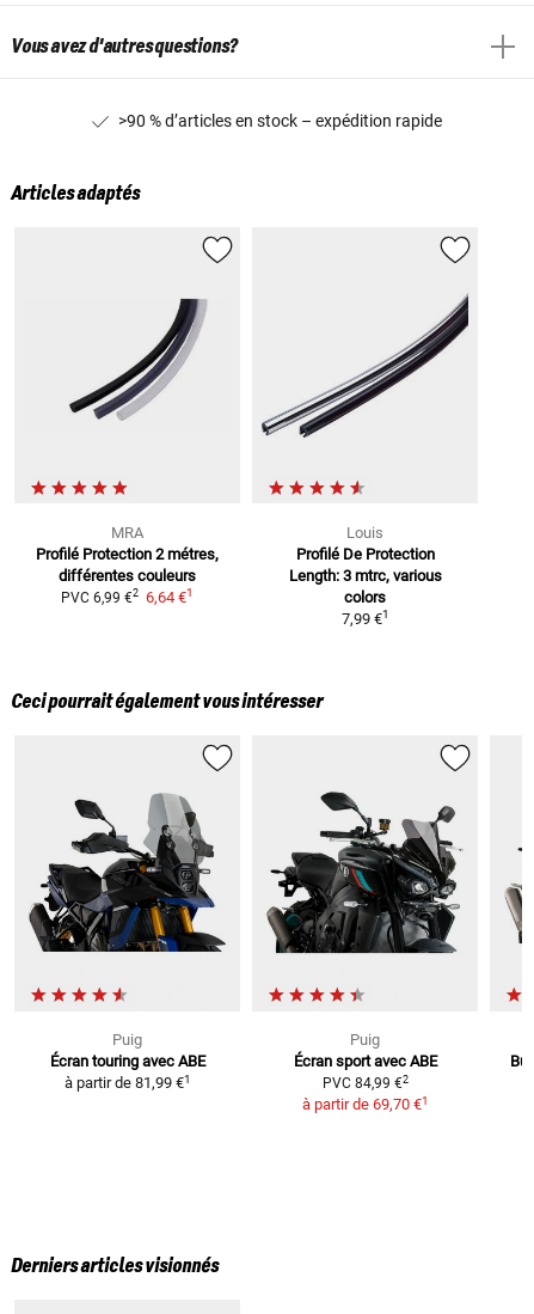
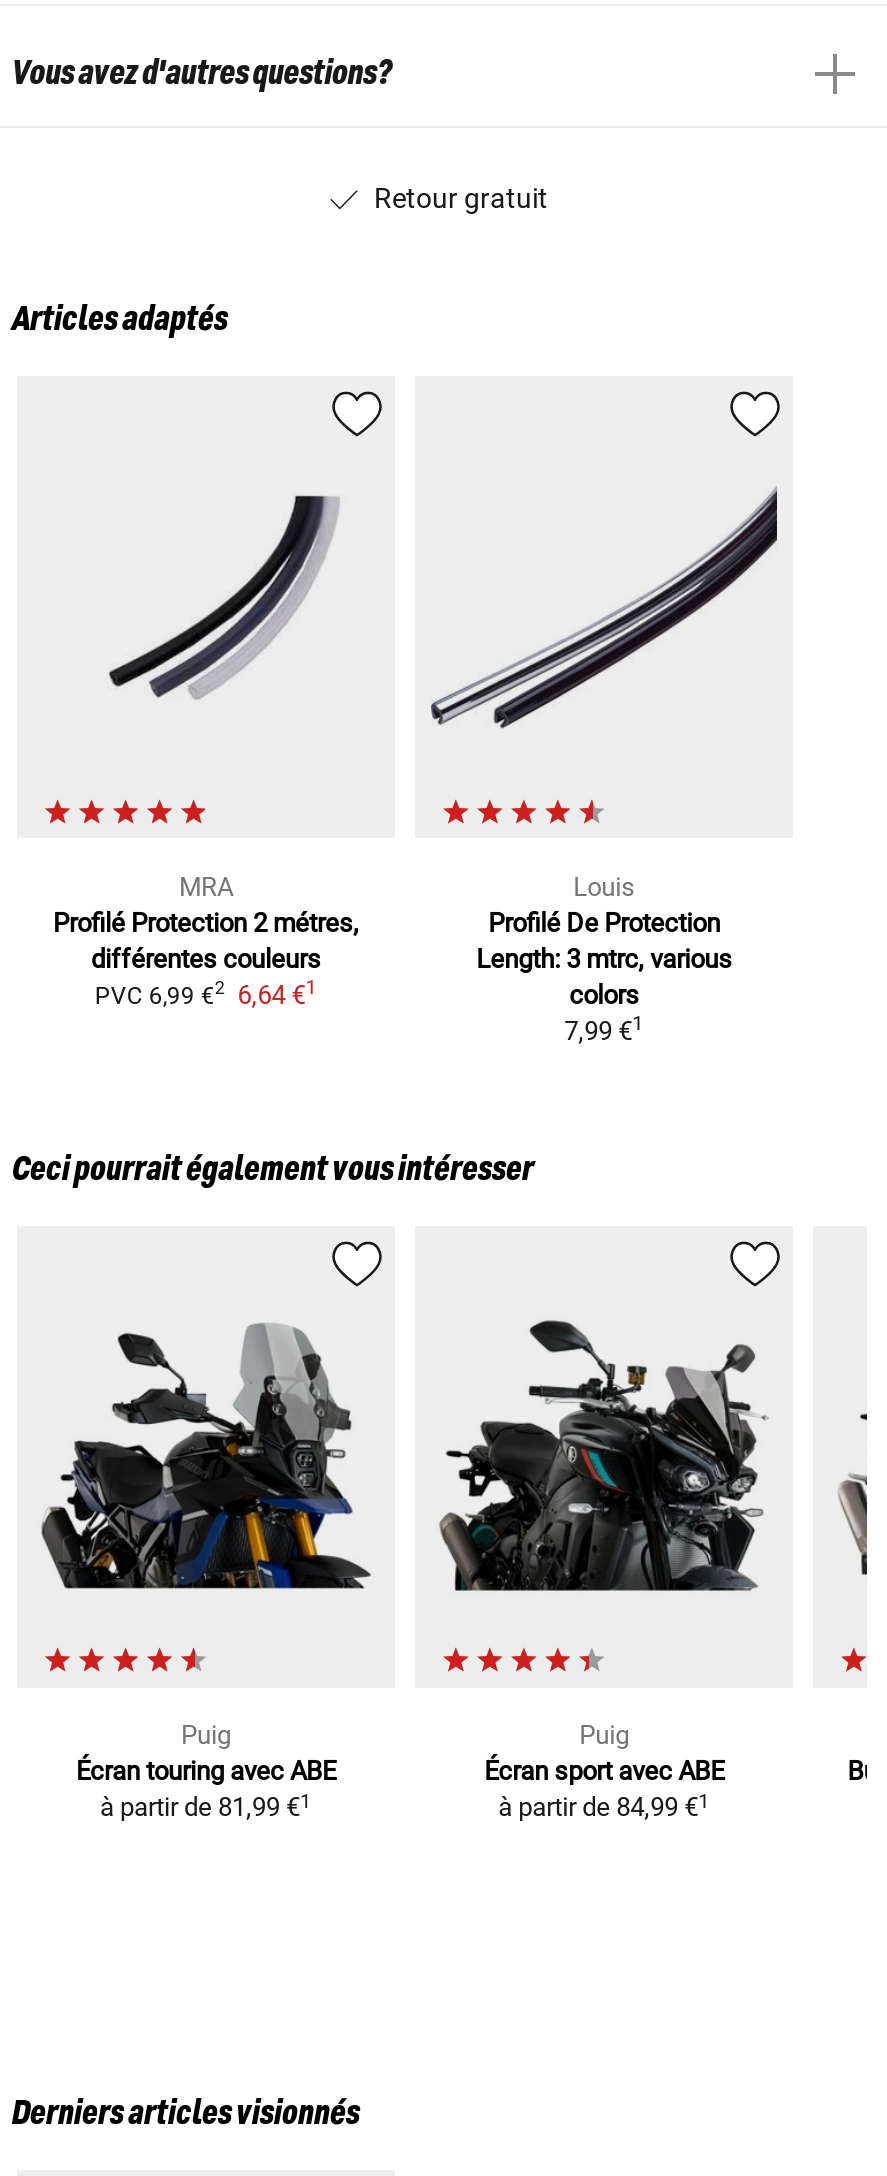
[118,111,441,130] >90 % d’articles en stock – expédition rapide -> [374,182,548,214] Retour gratuit
[302,1074,428,1114] PVC 84,99 €2 | à partir de 69,70 €1 -> [498,1789,710,1823] à partir de 84,99 €1

